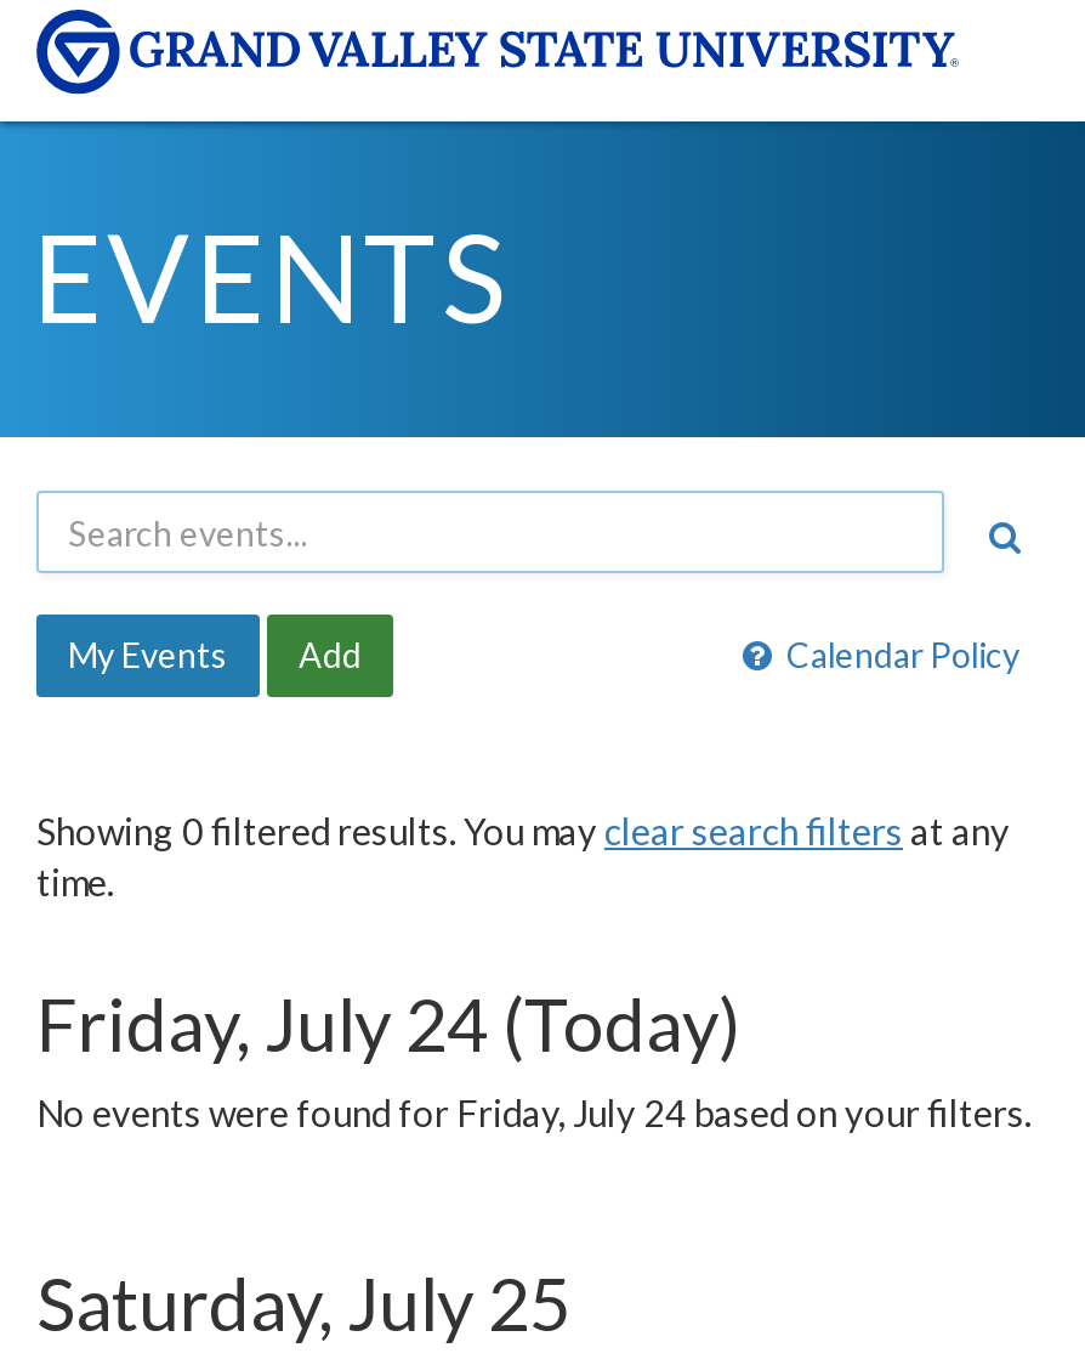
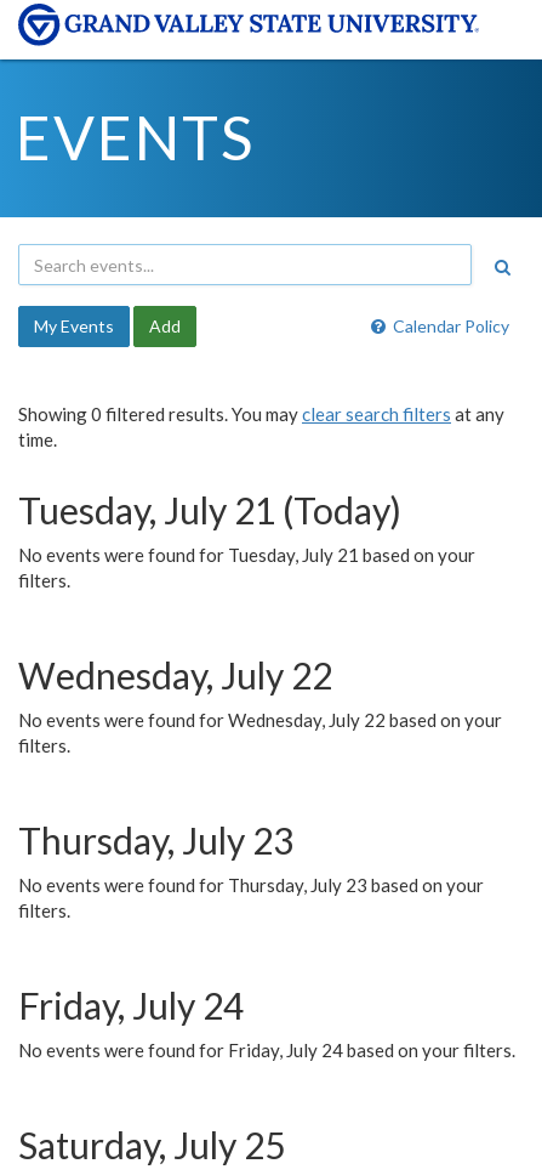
[36,979,740,1066] Friday, July 24 (Today) -> [18,488,502,1027] Tuesday, July 21 (Today) | No events were found for Tuesday, July 21 based on your | filters. | Wednesday, July 22 | No events were found for Wednesday, July 22 based on your | filters. | Thursday, July 23 | No events were found for Thursday, July 23 based on your | filters. | Friday, July 24

